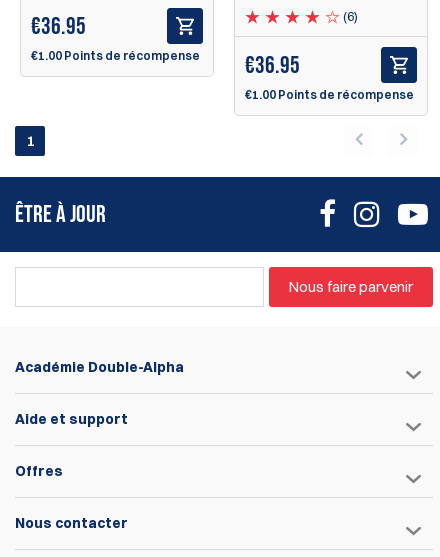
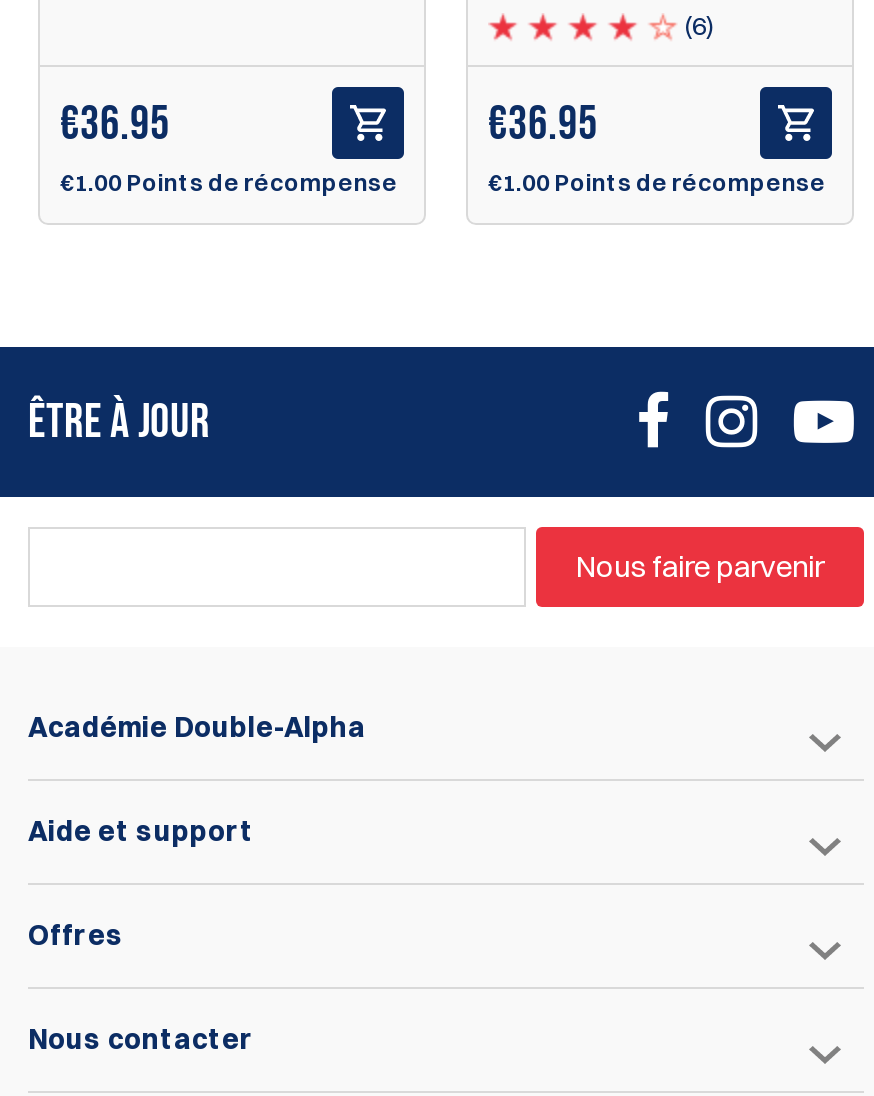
moved [31,12,200,63] -> [60,95,398,197]: €36.95 | €1.00 Points de récompense
[25,131,34,150] 1 -> none

